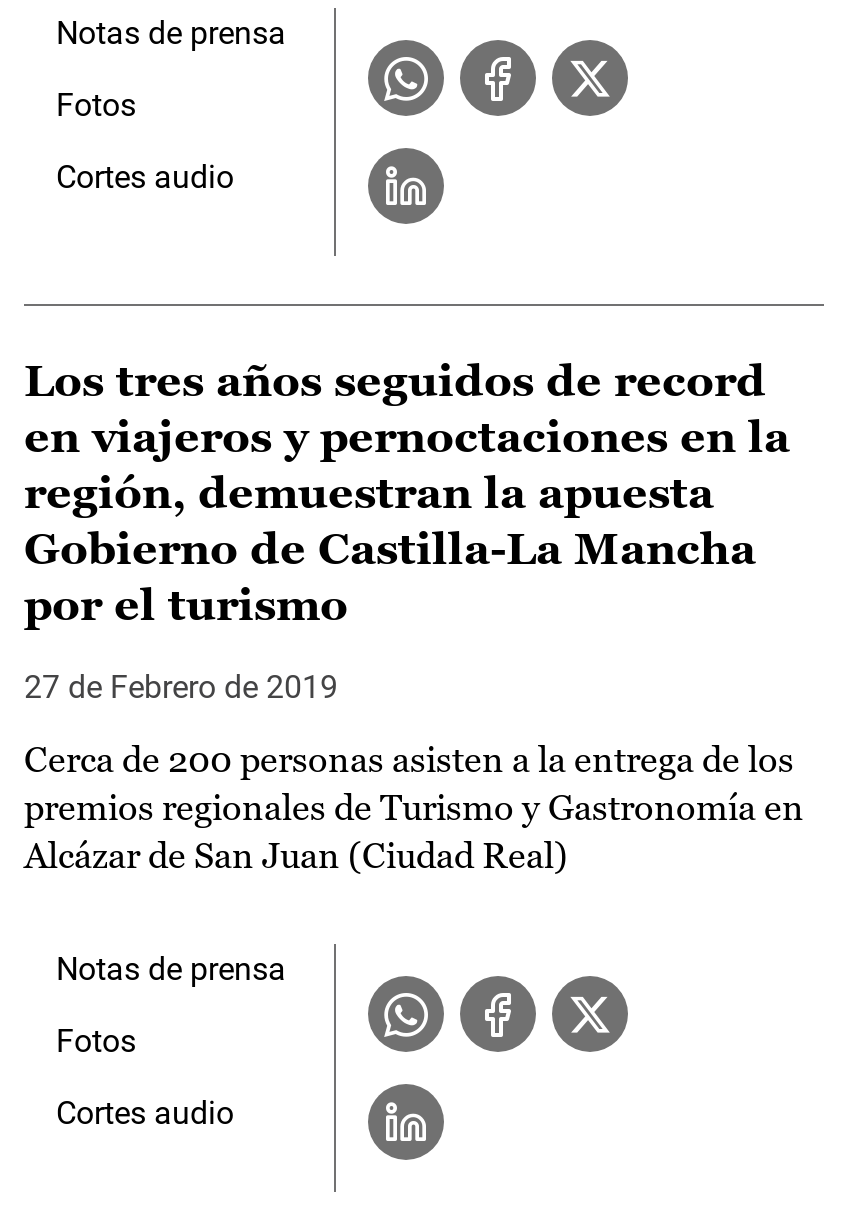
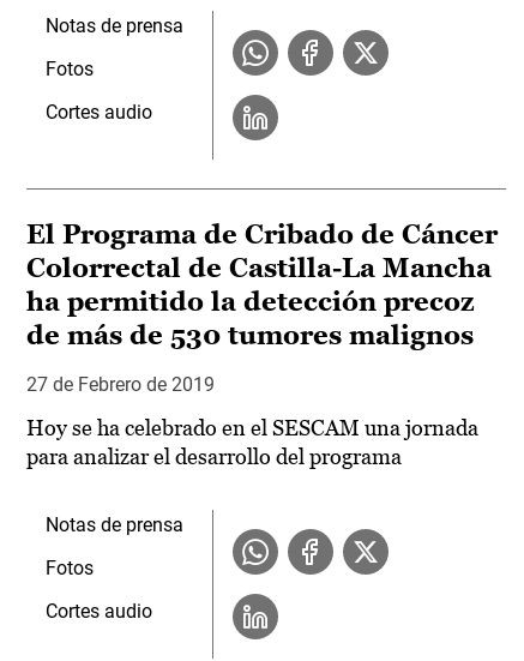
[24,356,790,630] Los tres años seguidos de record | en viajeros y pernoctaciones en la | región, demuestran la apuesta | Gobierno de Castilla-La Mancha | por el turismo -> [26,220,498,350] El Programa de Cribado de Cáncer | Colorrectal de Castilla-La Mancha | ha permitido la detección precoz | de más de 530 tumores malignos
[24,738,804,876] Cerca de 200 personas asisten a la entrega de los | premios regionales de Turismo y Gastronomía en | Alcázar de San Juan (Ciudad Real) -> [26,415,478,469] Hoy se ha celebrado en el SESCAM una jornada | para analizar el desarrollo del programa

